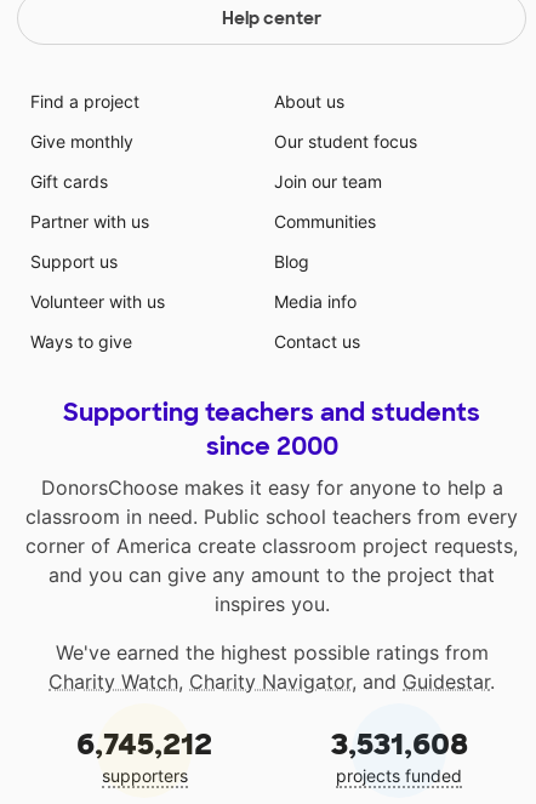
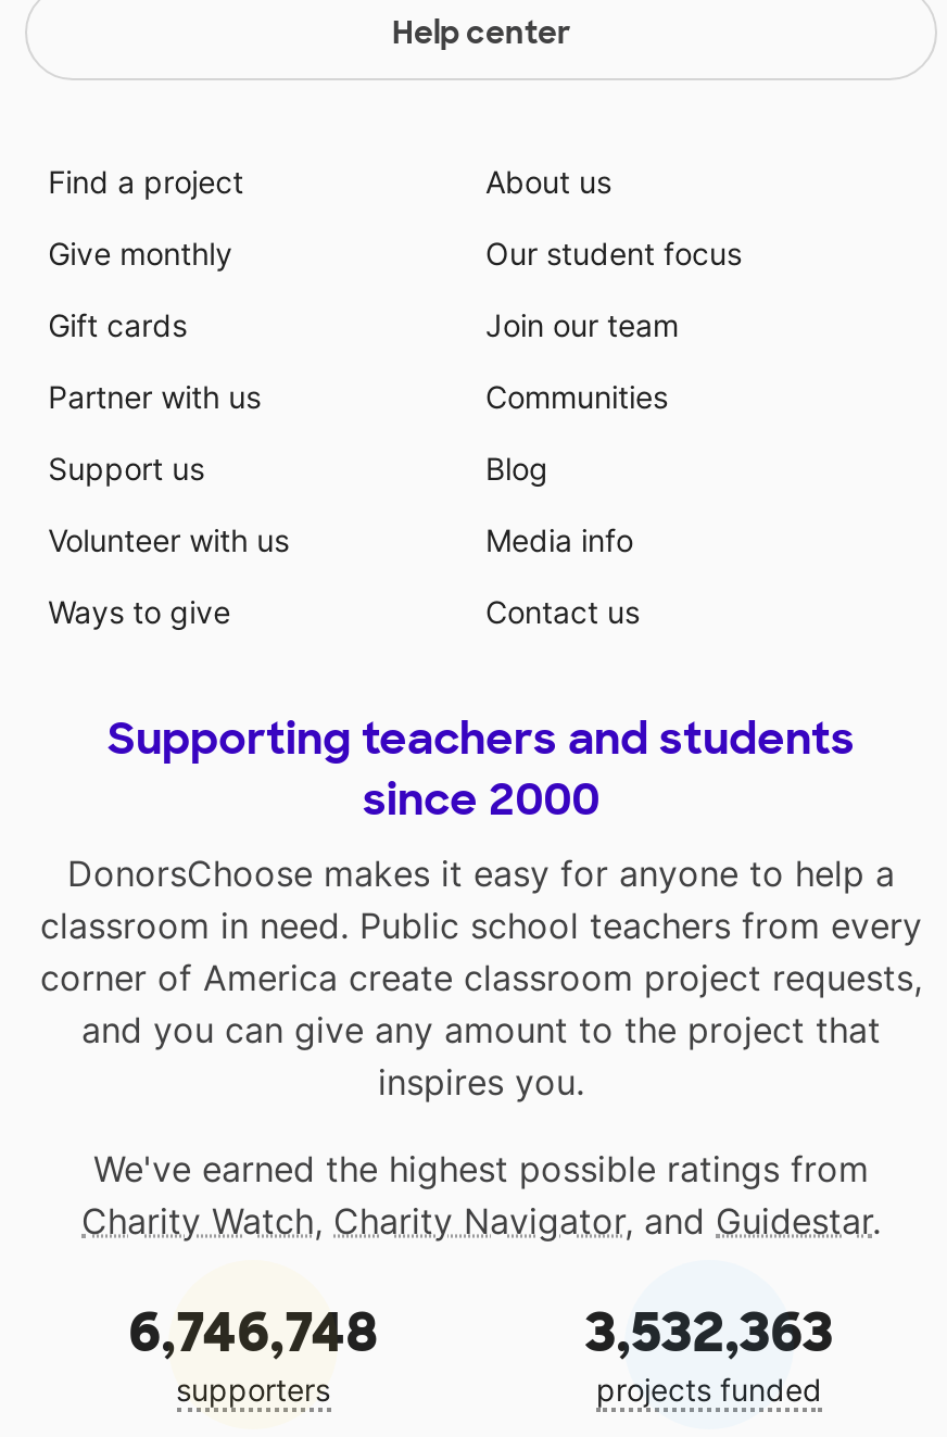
[76,725,212,762] 6,745,212 -> [128,1298,378,1366] 6,746,748
[330,725,467,762] 3,531,608 -> [585,1298,833,1366] 3,532,363

